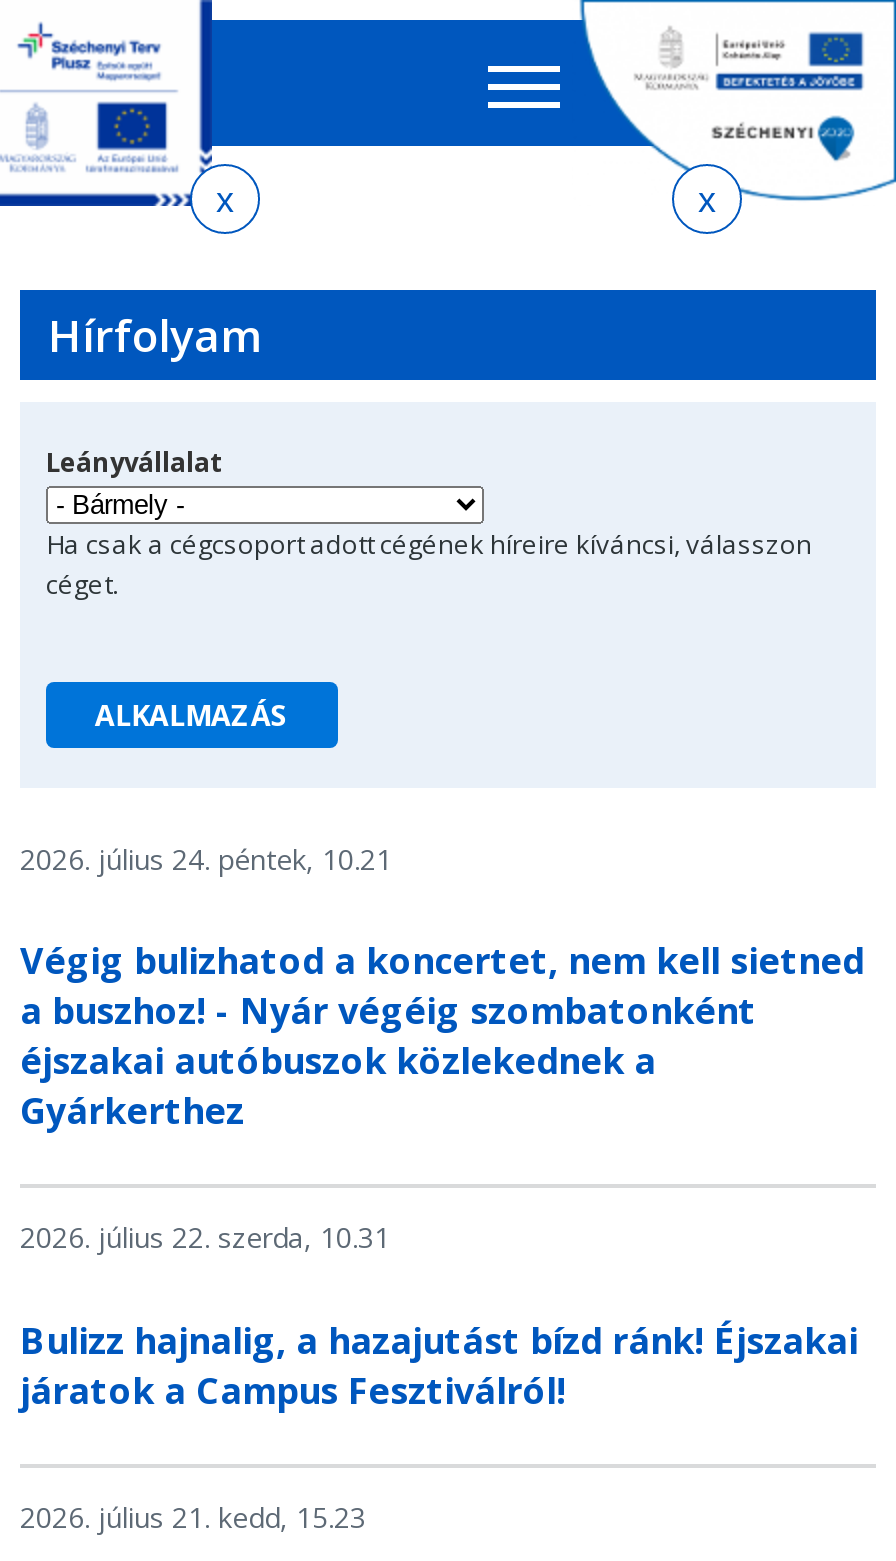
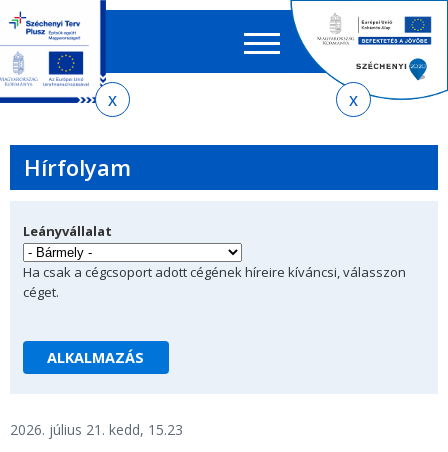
[20,839,864,1414] 2026. július 24. péntek, 10.21 | Végig bulizhatod a koncertet, nem kell sietned | a buszhoz! - Nyár végéig szombatonként | éjszakai autóbuszok közlekednek a | Gyárkerthez | 2026. július 22. szerda, 10.31 | Bulizz hajnalig, a hazajutást bízd ránk! Éjszakai | járatok a Campus Fesztiválról! -> none

